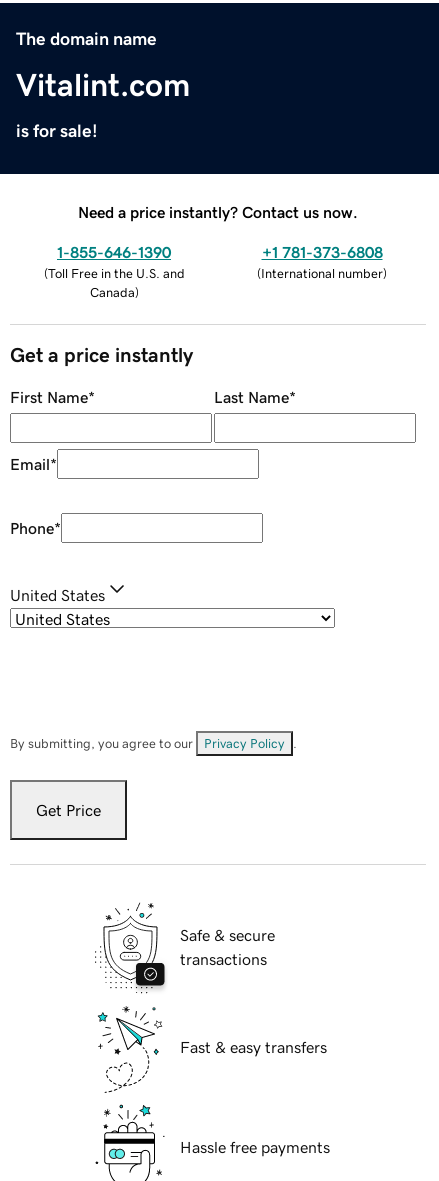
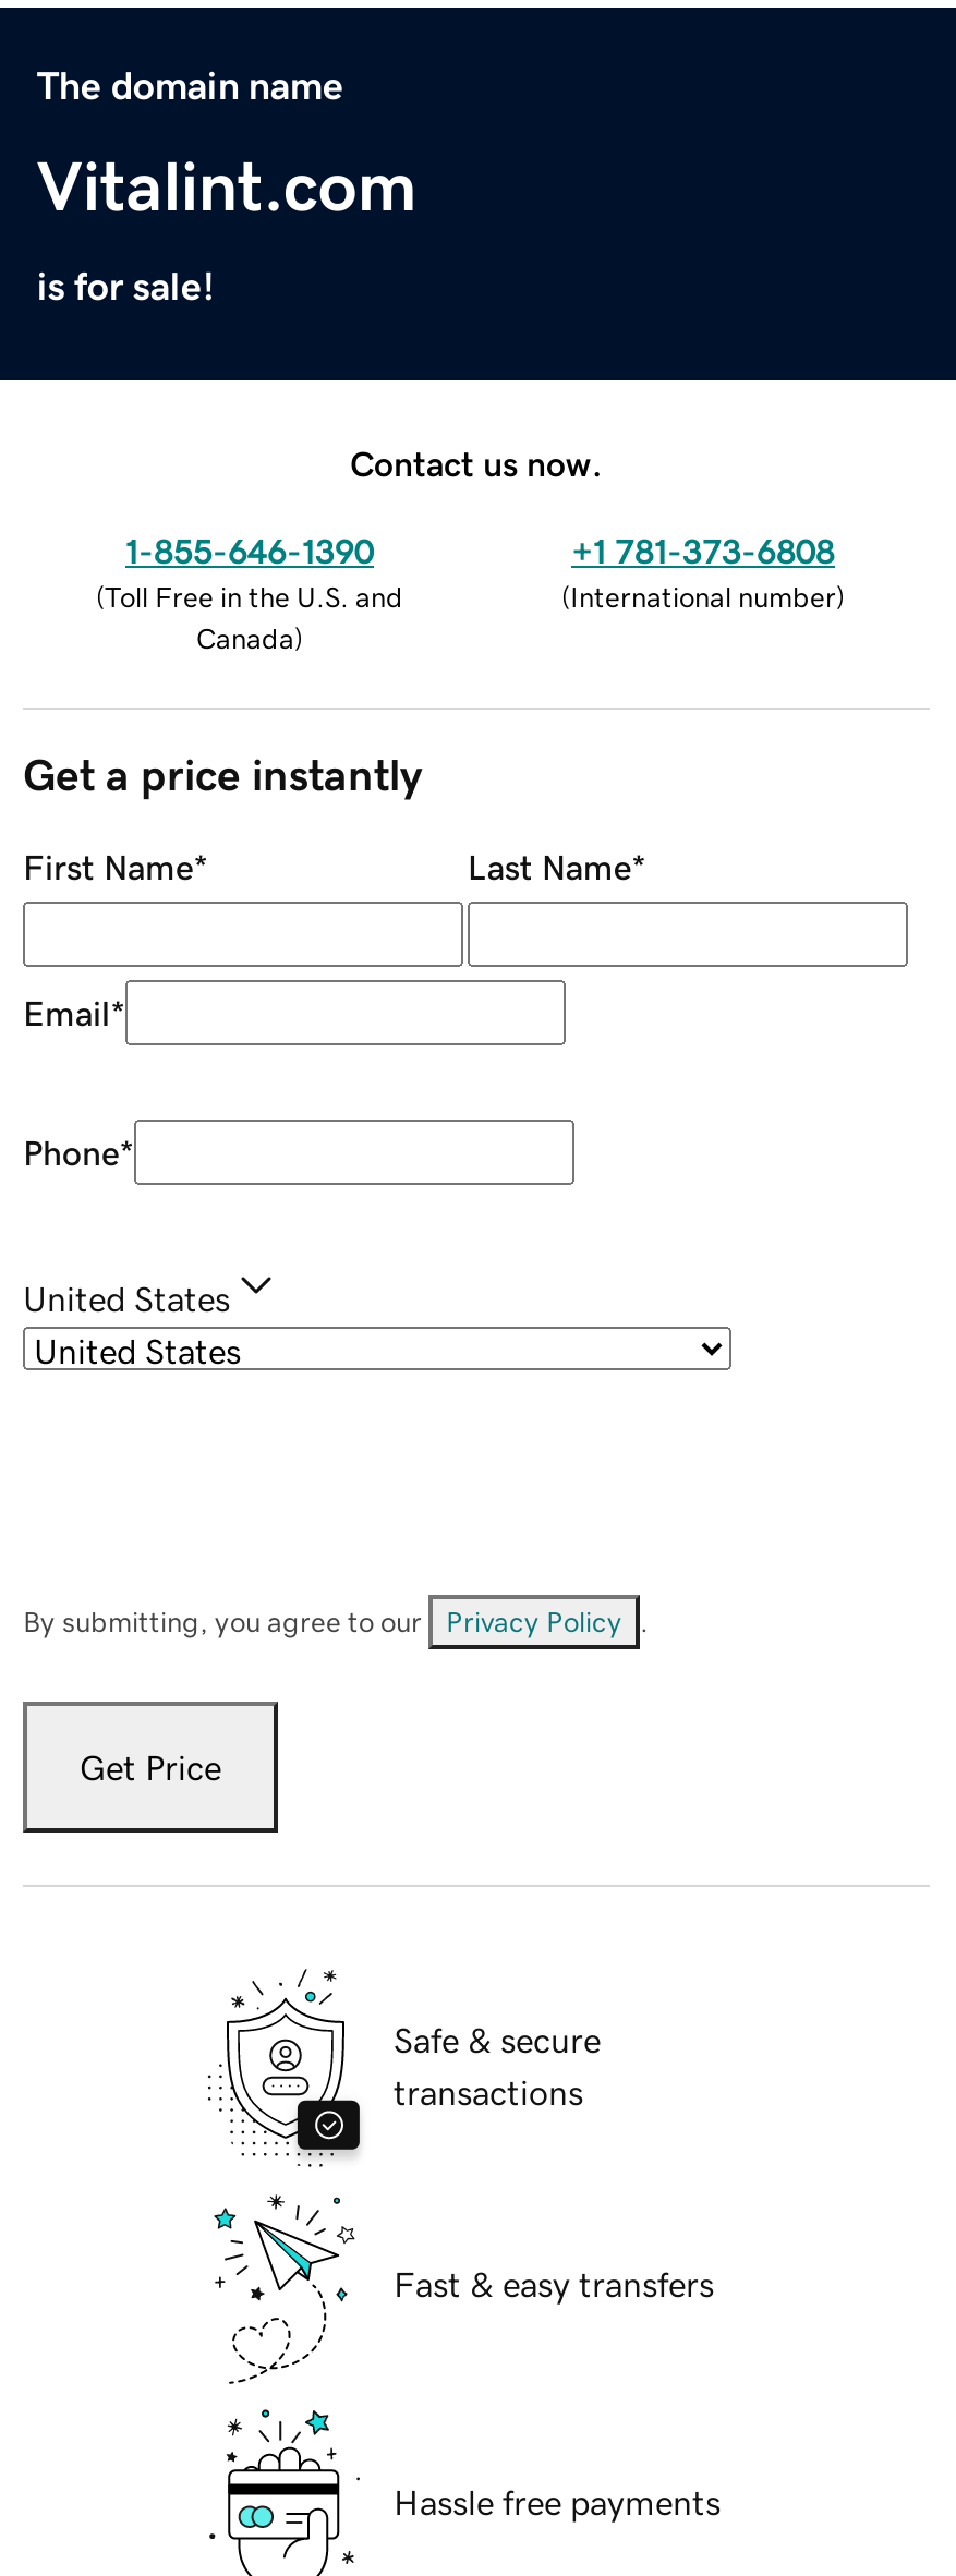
[78,204,358,220] Need a price instantly? Contact us now. -> [350,445,603,480] Contact us now.

